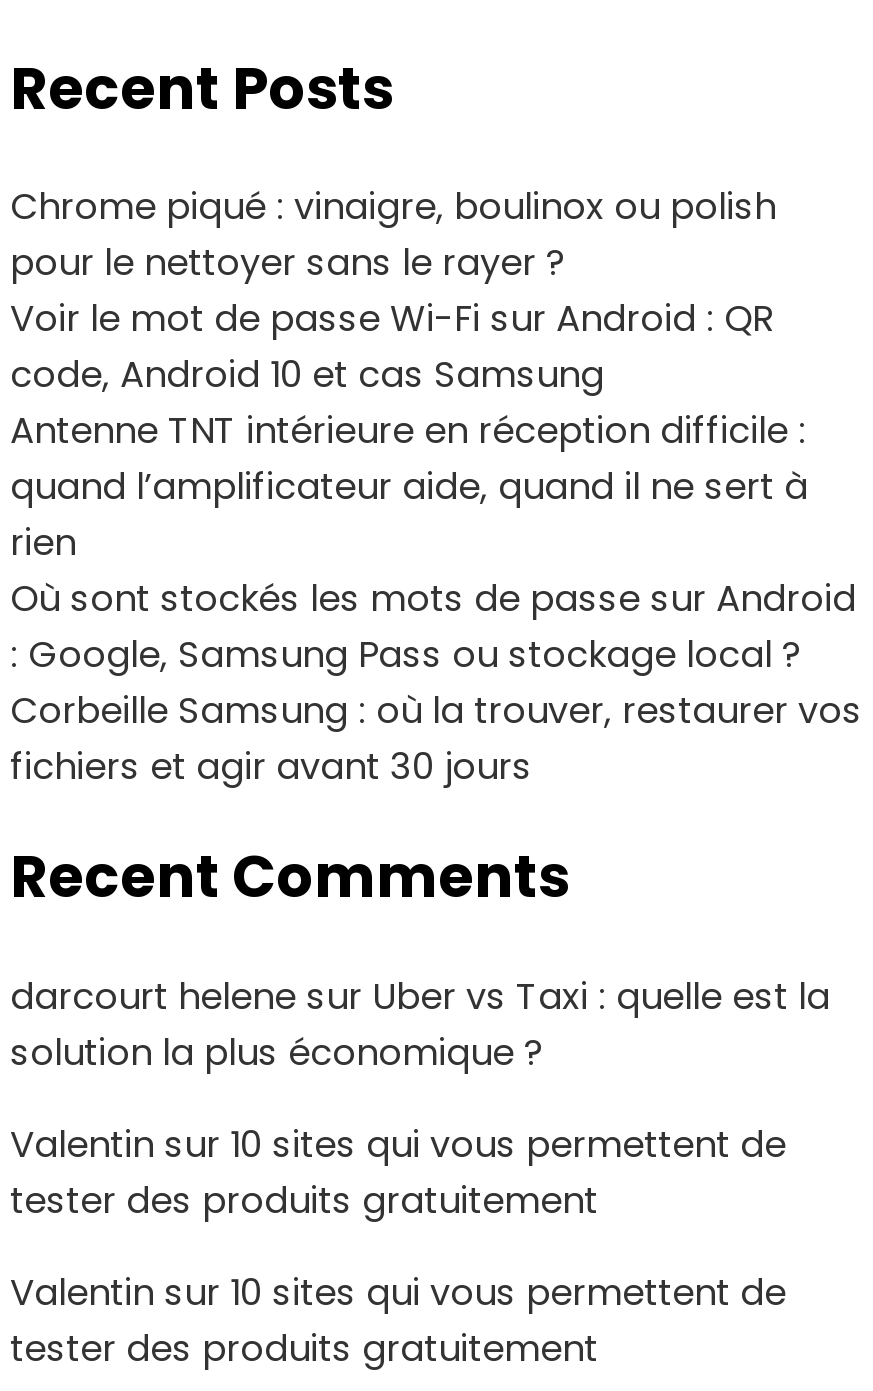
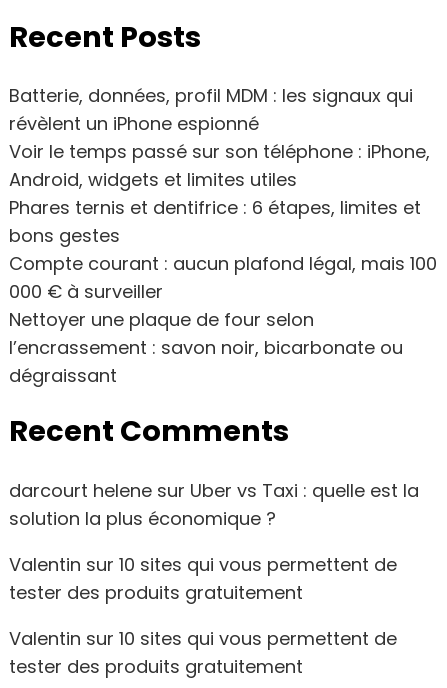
[10,182,862,792] Chrome piqué : vinaigre, boulinox ou polish | pour le nettoyer sans le rayer ? | Voir le mot de passe Wi-Fi sur Android : QR | code, Android 10 et cas Samsung | Antenne TNT intérieure en réception difficile : | quand l’amplificateur aide, quand il ne sert à | rien | Où sont stockés les mots de passe sur Android | : Google, Samsung Pass ou stockage local ? | Corbeille Samsung : où la trouver, restaurer vos | fichiers et agir avant 30 jours -> [9,83,437,388] Batterie, données, profil MDM : les signaux qui | révèlent un iPhone espionné | Voir le temps passé sur son téléphone : iPhone, | Android, widgets et limites utiles | Phares ternis et dentifrice : 6 étapes, limites et | bons gestes | Compte courant : aucun plafond légal, mais 100 | 000 € à surveiller | Nettoyer une plaque de four selon | l’encrassement : savon noir, bicarbonate ou | dégraissant

